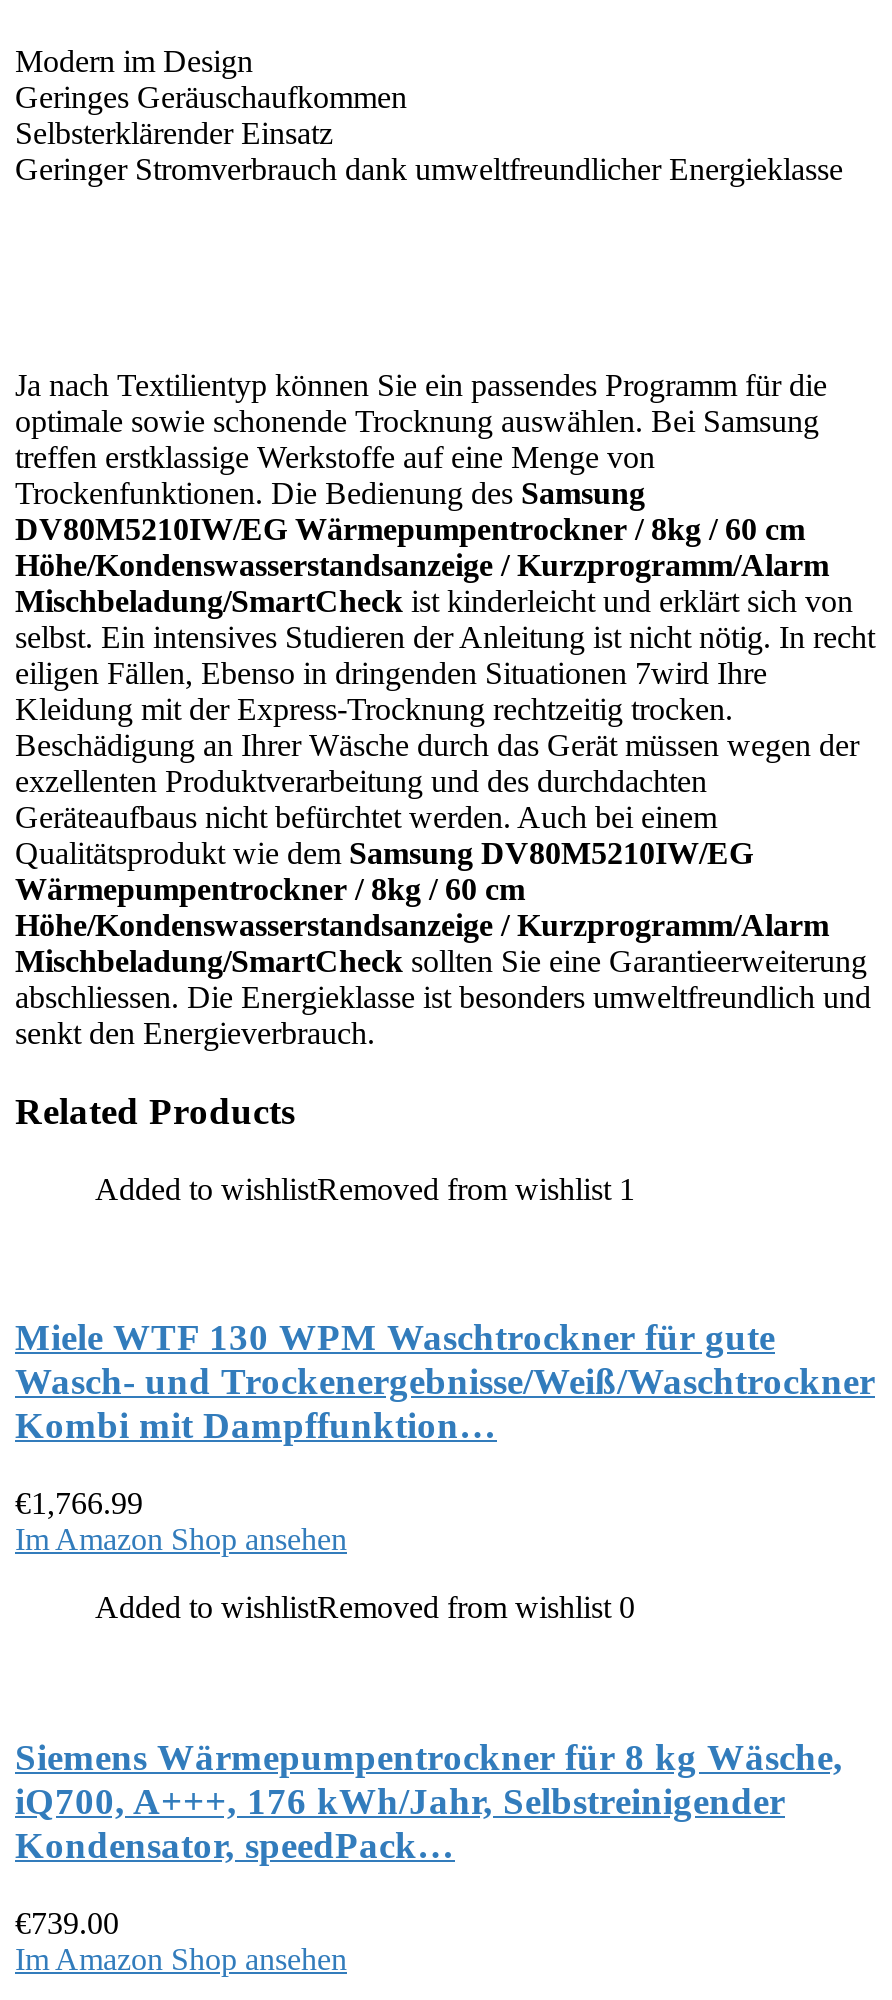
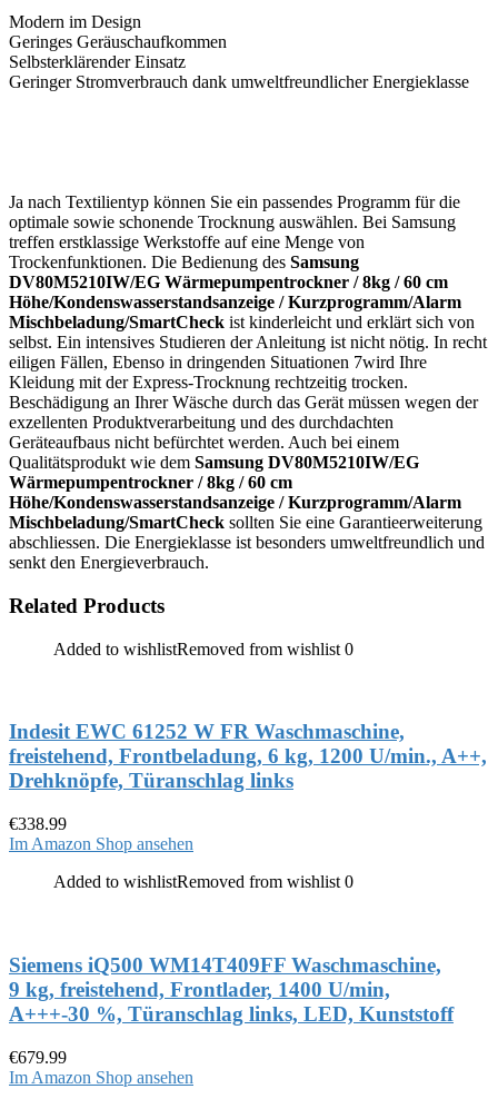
[95,1172,635,1206] Added to wishlistRemoved from wishlist 1 -> [53,639,353,658] Added to wishlistRemoved from wishlist 0
[15,1317,875,1447] Miele WTF 130 WPM Waschtrockner für gute | Wasch- und Trockenergebnisse/Weiß/Waschtrockner | Kombi mit Dampffunktion… -> [9,720,487,793] Indesit EWC 61252 W FR Waschmaschine, | freistehend, Frontbeladung, 6 kg, 1200 U/min., A++, | Drehknöpfe, Türanschlag links
[15,1486,143,1520] €1,766.99 -> [9,814,67,833] €338.99
[15,1736,843,1866] Siemens Wärmepumpentrockner für 8 kg Wäsche, | iQ700, A+++, 176 kWh/Jahr, Selbstreinigender | Kondensator, speedPack… -> [9,953,454,1025] Siemens iQ500 WM14T409FF Waschmaschine, | 9 kg, freistehend, Frontlader, 1400 U/min, | A+++-30 %, Türanschlag links, LED, Kunststoff
[15,1905,119,1939] €739.00 -> [9,1047,67,1066] €679.99

